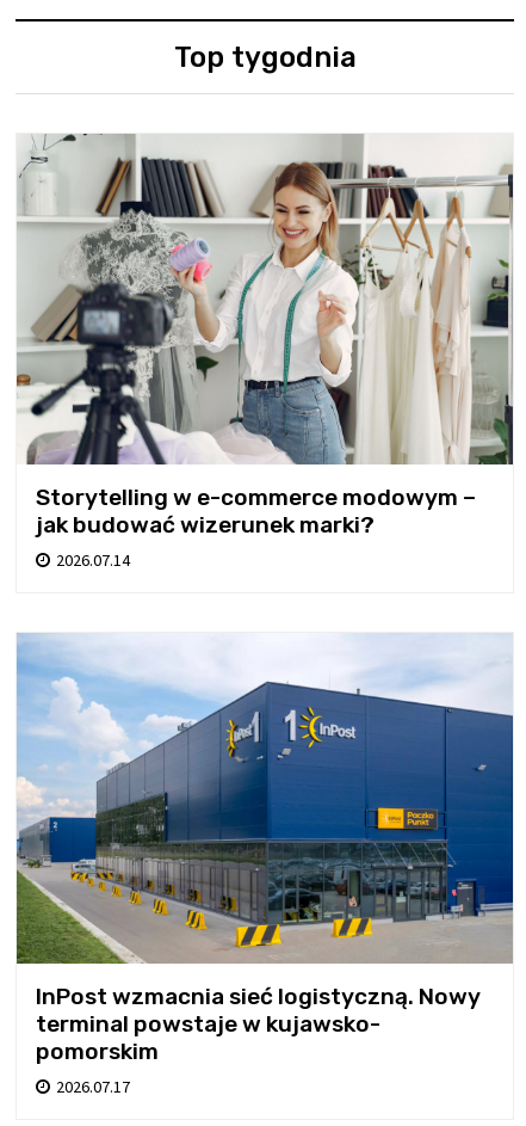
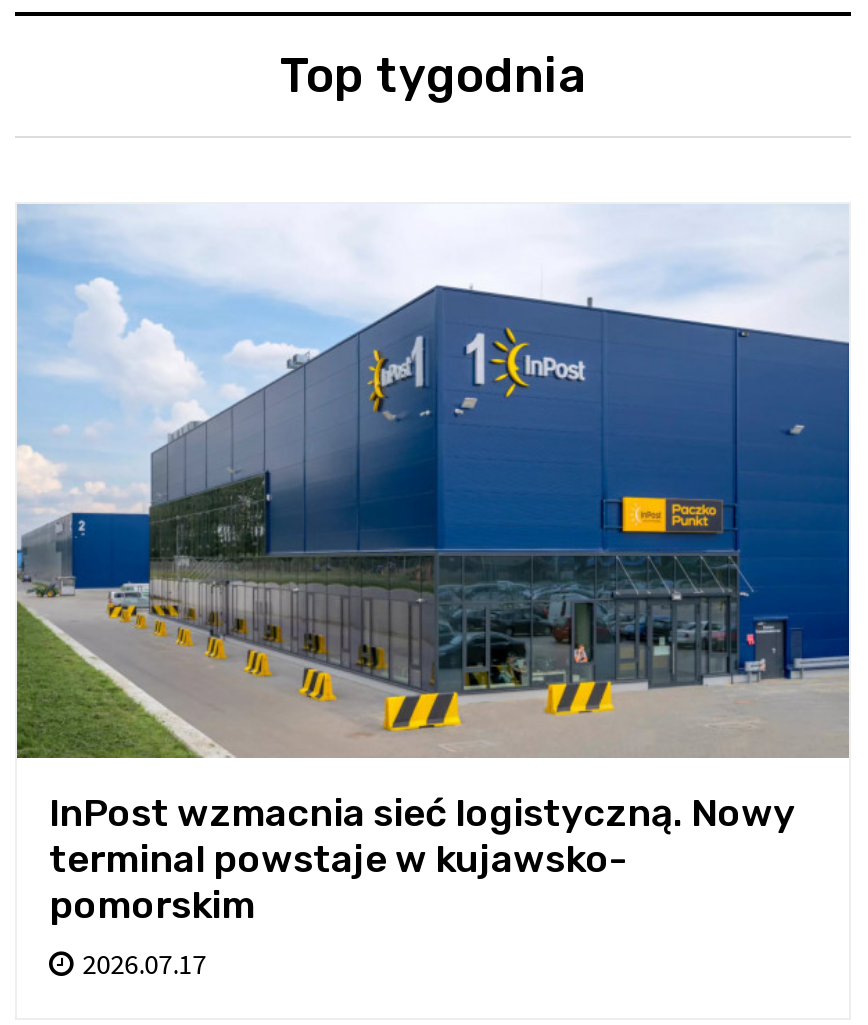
[17,133,514,571] [image] | Storytelling w e-commerce modowym – | jak budować wizerunek marki? | 2026.07.14 -> none

